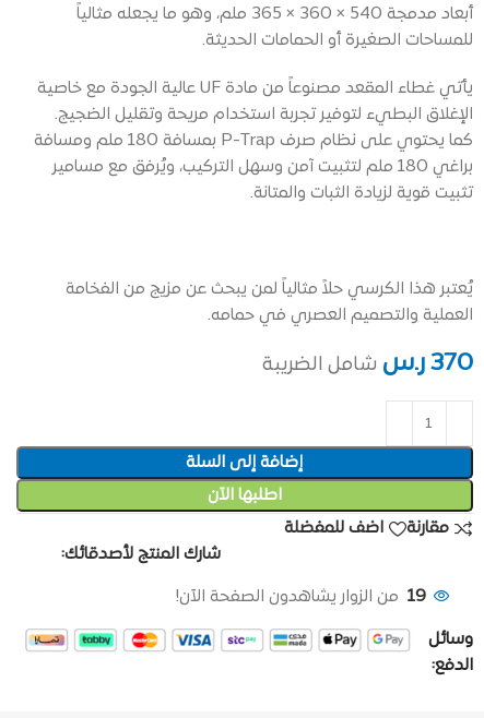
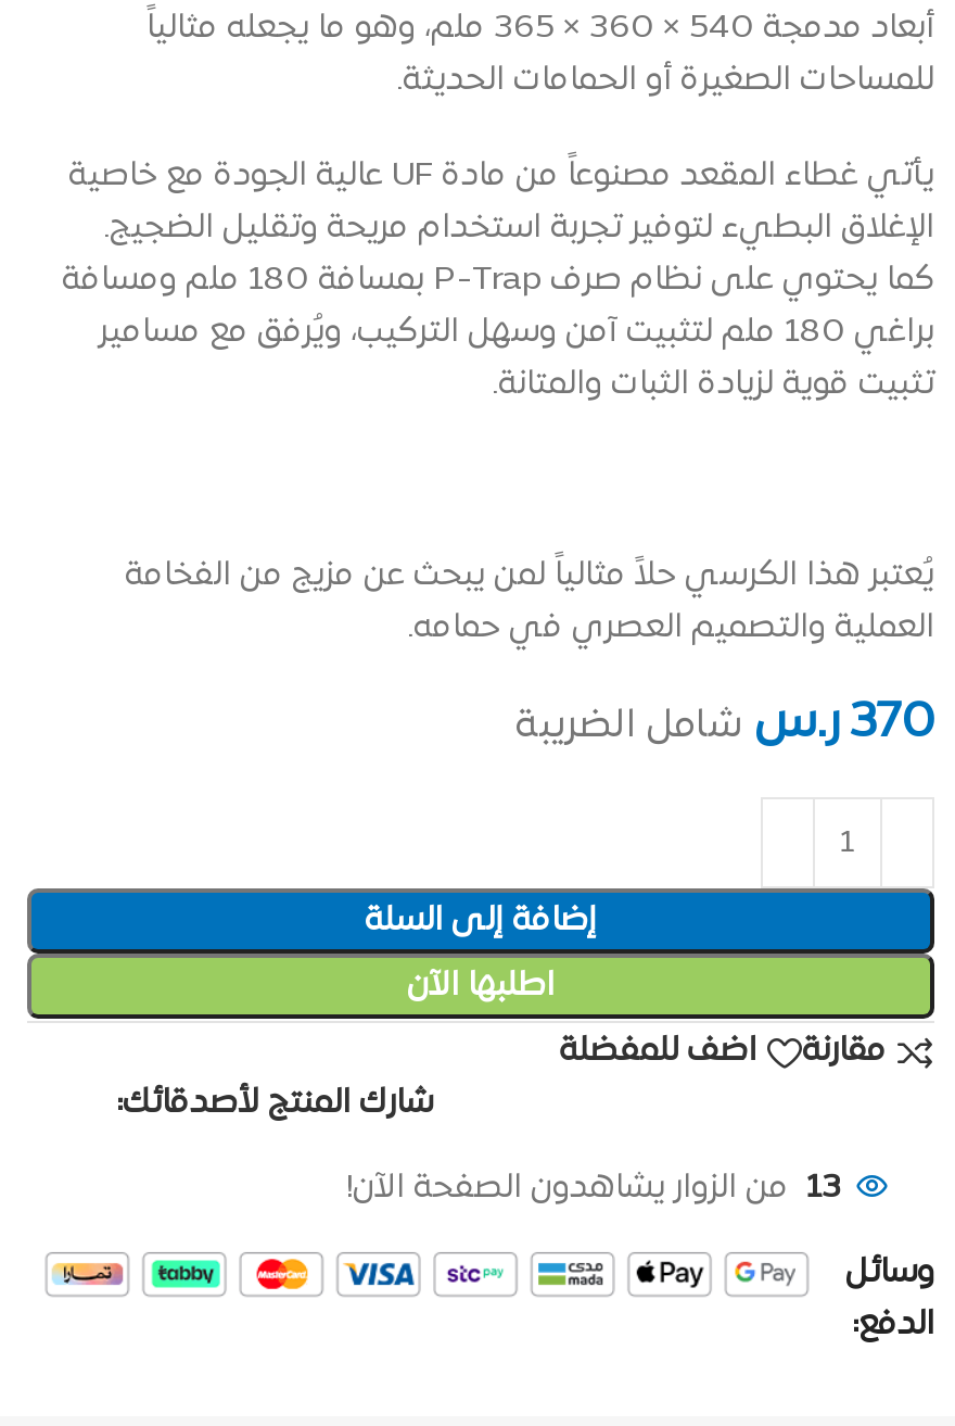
[176,587,426,607] 19 من الزوار يشاهدون الصفحة الآن! -> [346,1169,841,1208] 13 من الزوار يشاهدون الصفحة الآن!

